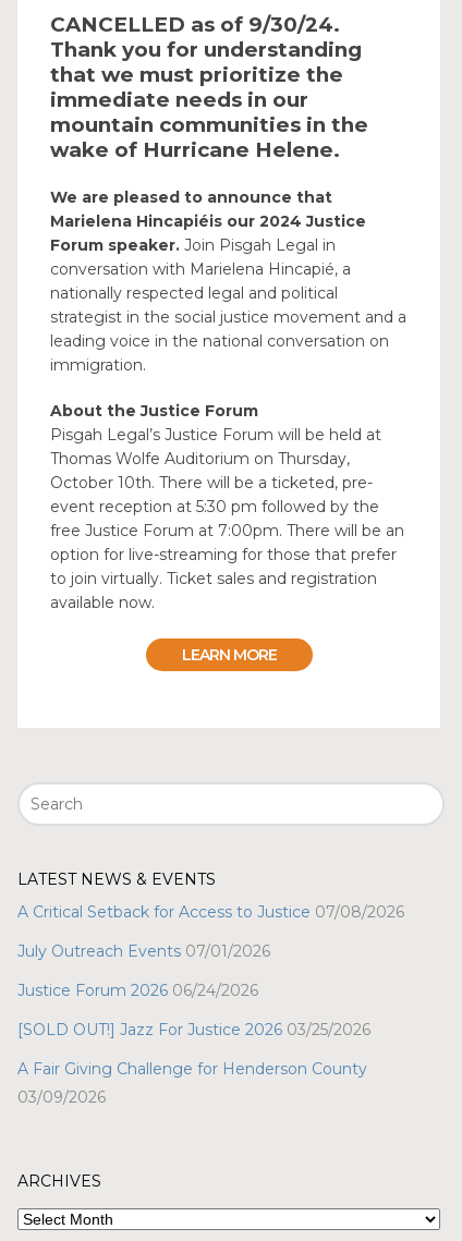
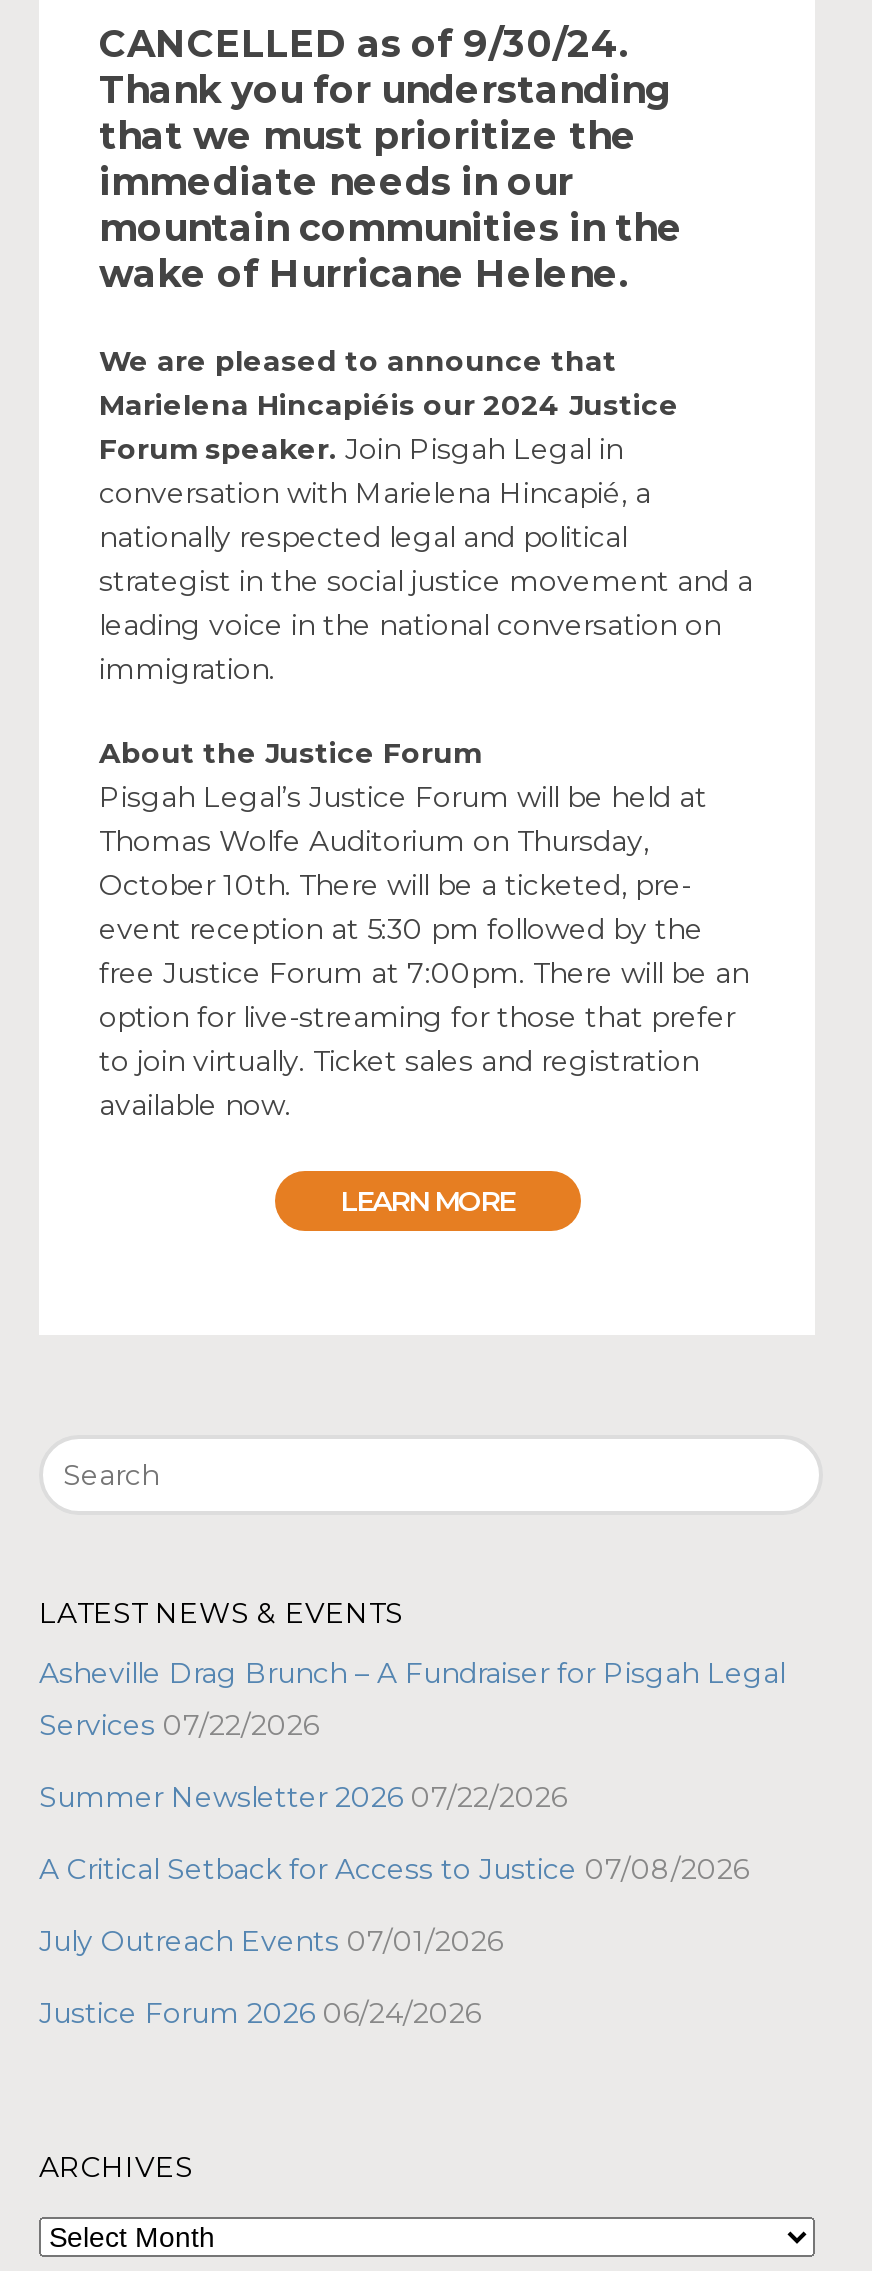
none -> [39,1654,785,1814] Asheville Drag Brunch – A Fundraiser for Pisgah Legal | Services 07/22/2026 | Summer Newsletter 2026 07/22/2026
moved [17,902,404,1000] -> [39,1850,749,2030]: A Critical Setback for Access to Justice 07/08/2026 | July Outreach Events 07/01/2026 | Justice Forum 2026 06/24/2026
[17,1019,370,1107] [SOLD OUT!] Jazz For Justice 2026 03/25/2026 | A Fair Giving Challenge for Henderson County | 03/09/2026 -> none

